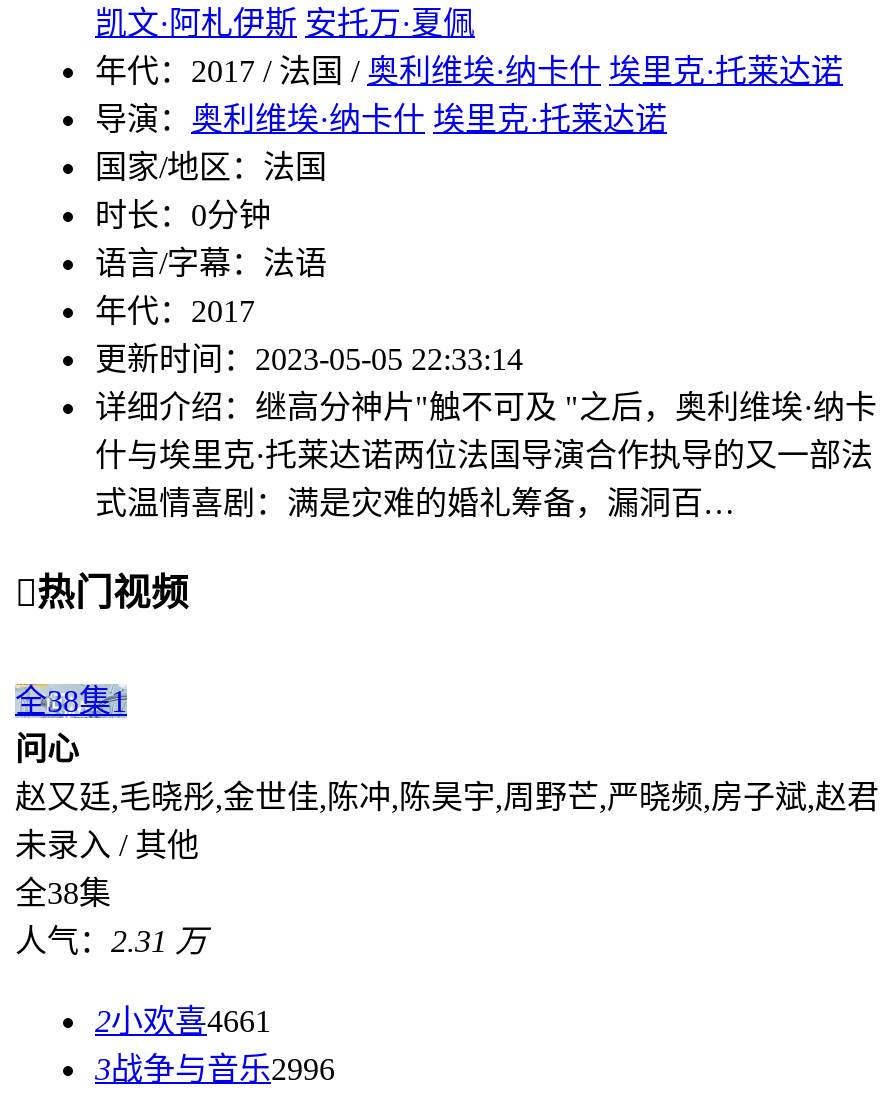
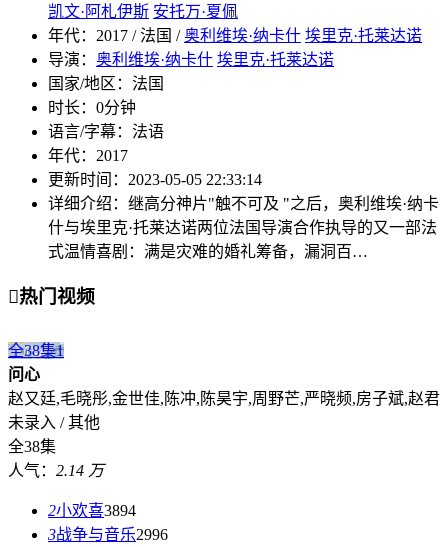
[15,924,207,958] 人气：2.31 万 -> [8,462,104,479] 人气：2.14 万
[95,1004,271,1038] 2小欢喜4661 -> [48,502,136,519] 2小欢喜3894

